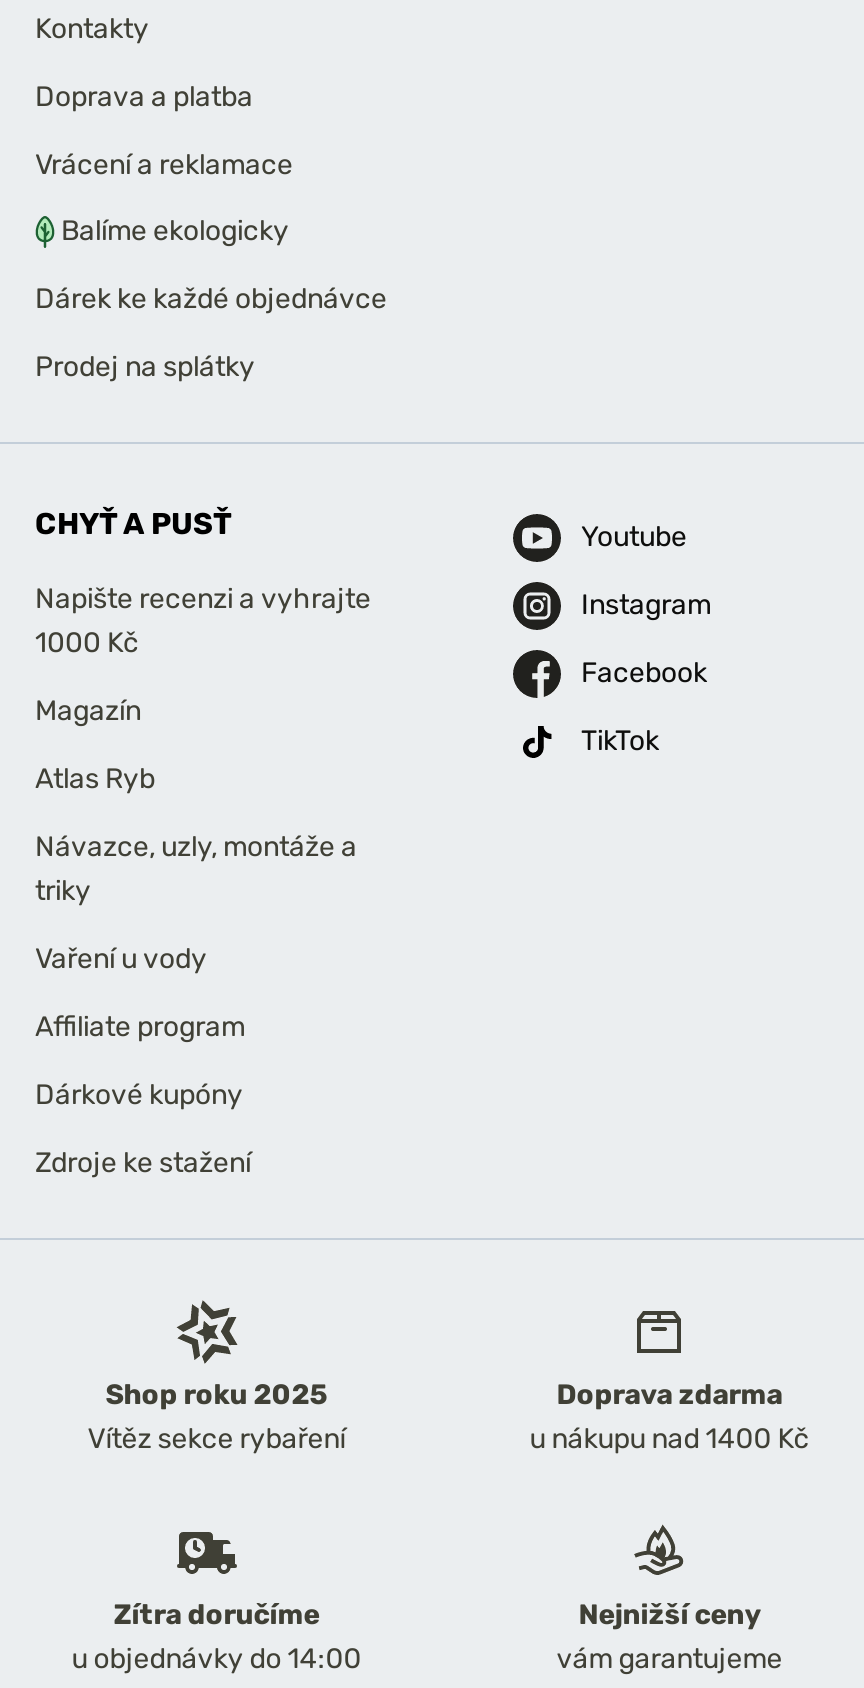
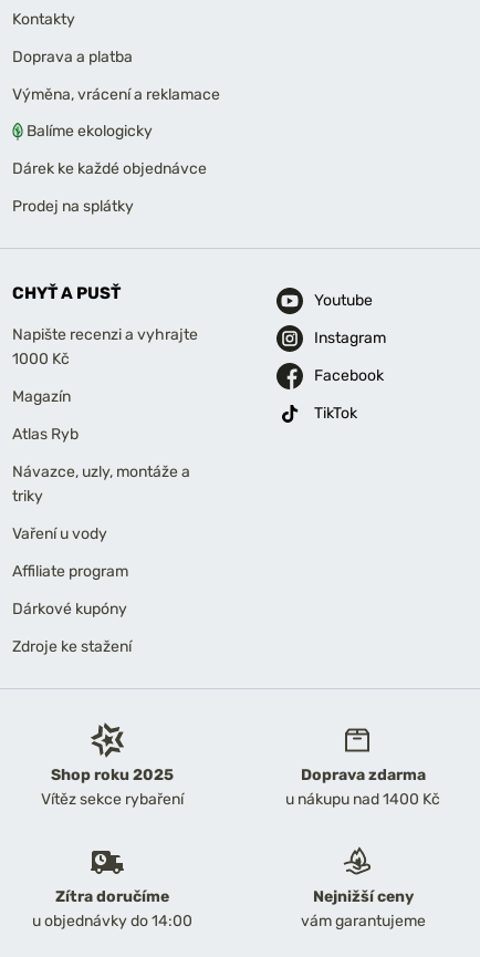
[35,147,293,181] Vrácení a reklamace -> [12,85,220,103] Výměna, vrácení a reklamace

